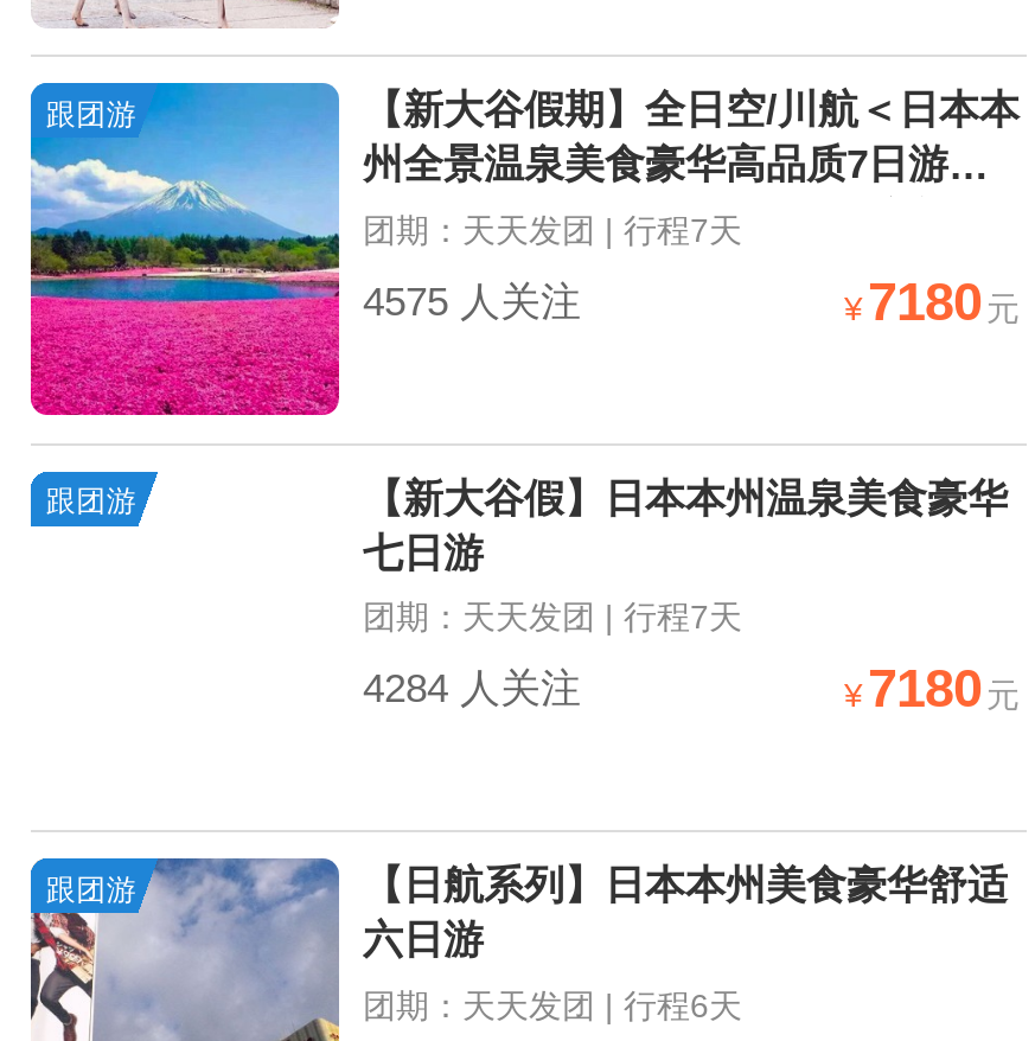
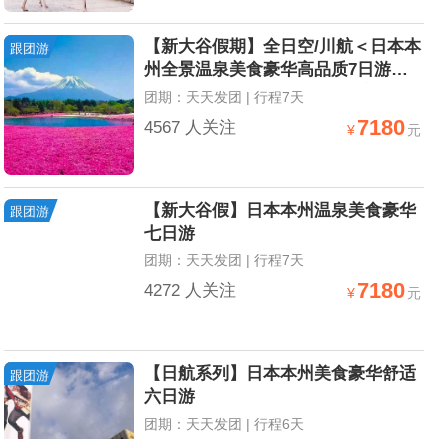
[363,280,581,325] 4575 人关注 -> [144,118,236,137] 4567 人关注
[363,667,581,712] 4284 人关注 -> [144,281,236,300] 4272 人关注

